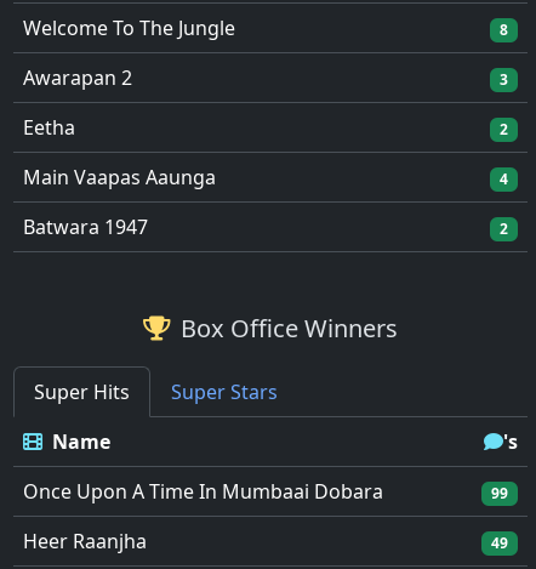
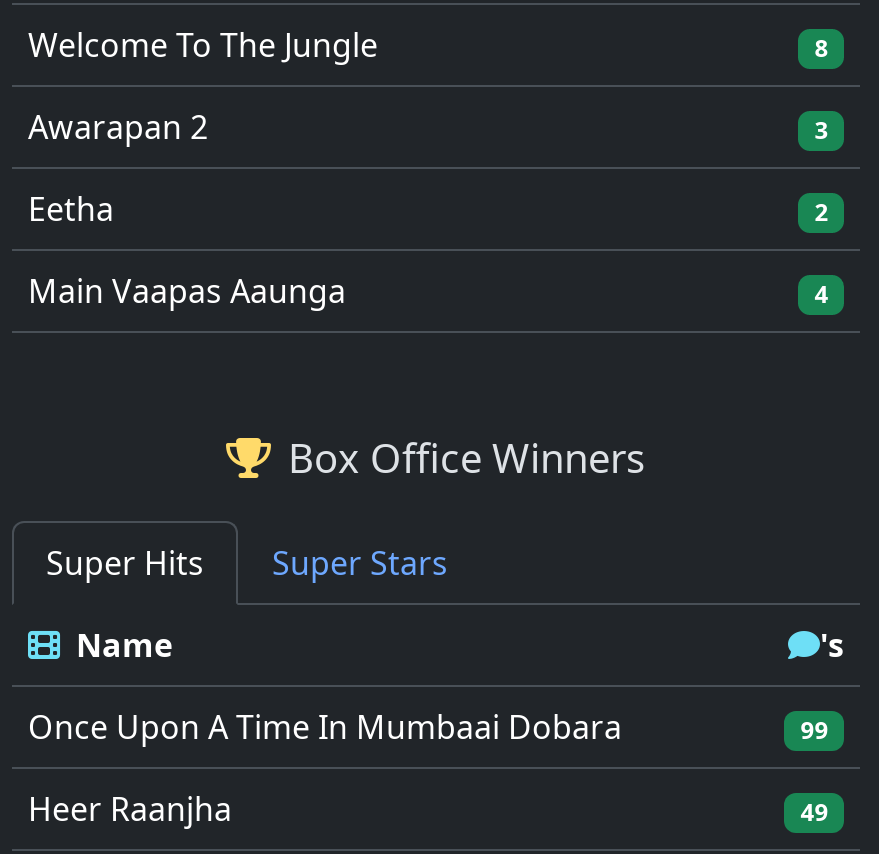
[23,214,508,240] Batwara 1947 | 2 -> none

